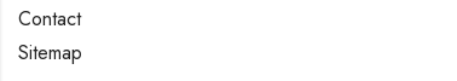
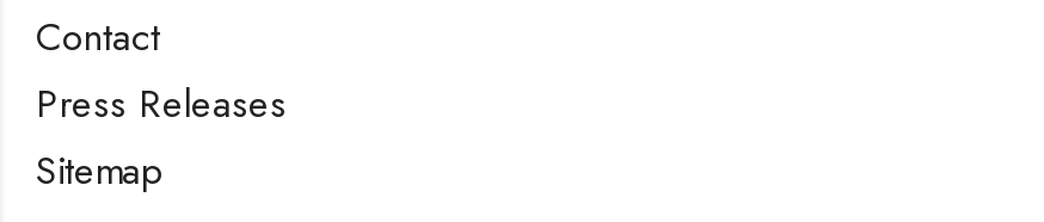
none -> [36,76,287,131] Press Releases

